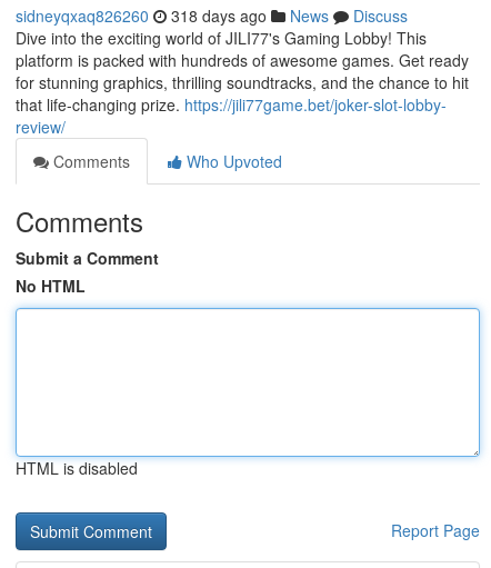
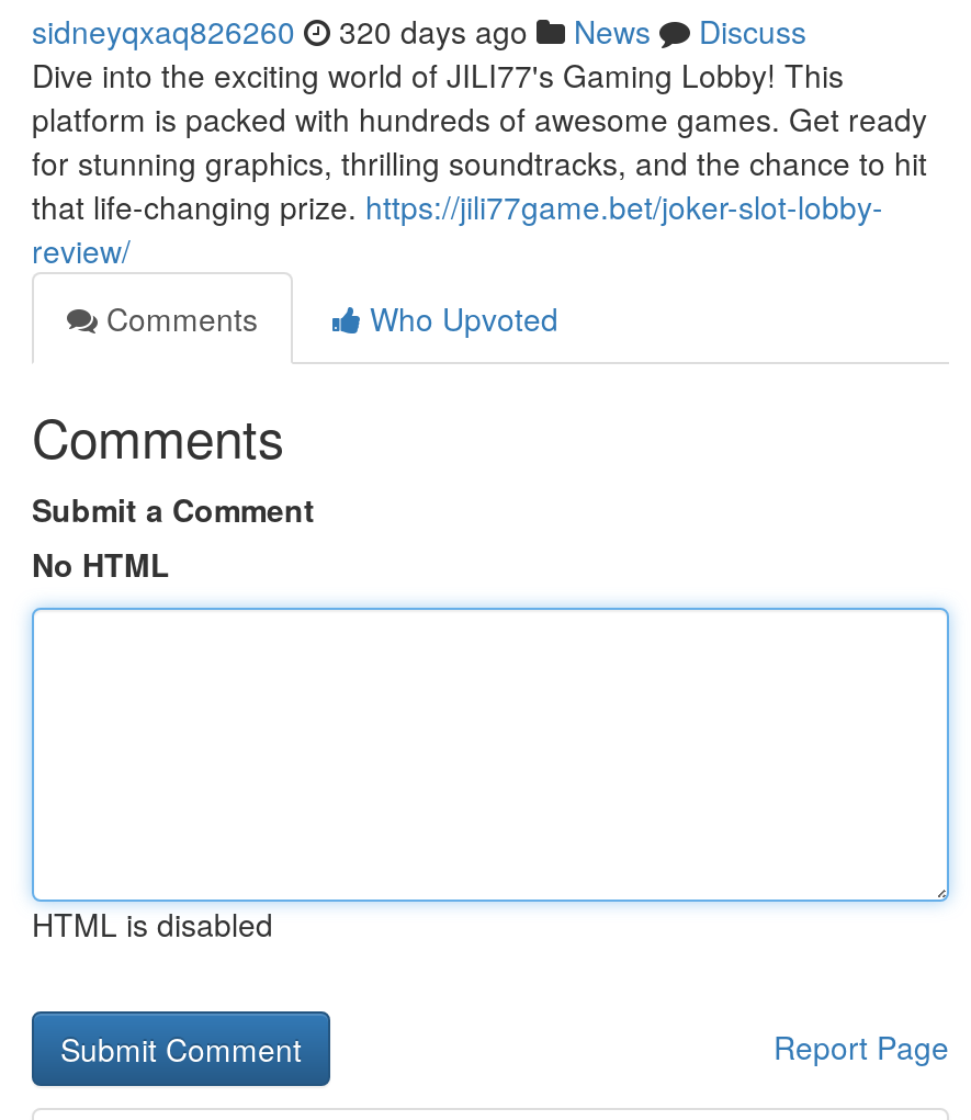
[16,4,408,27] sidneyqxaq826260 318 days ago News Discuss -> [32,9,806,53] sidneyqxaq826260 320 days ago News Discuss

